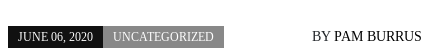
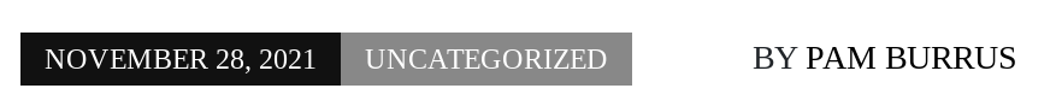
[18,29,214,43] JUNE 06, 2020 UNCATEGORIZED -> [45,41,608,75] NOVEMBER 28, 2021 UNCATEGORIZED

